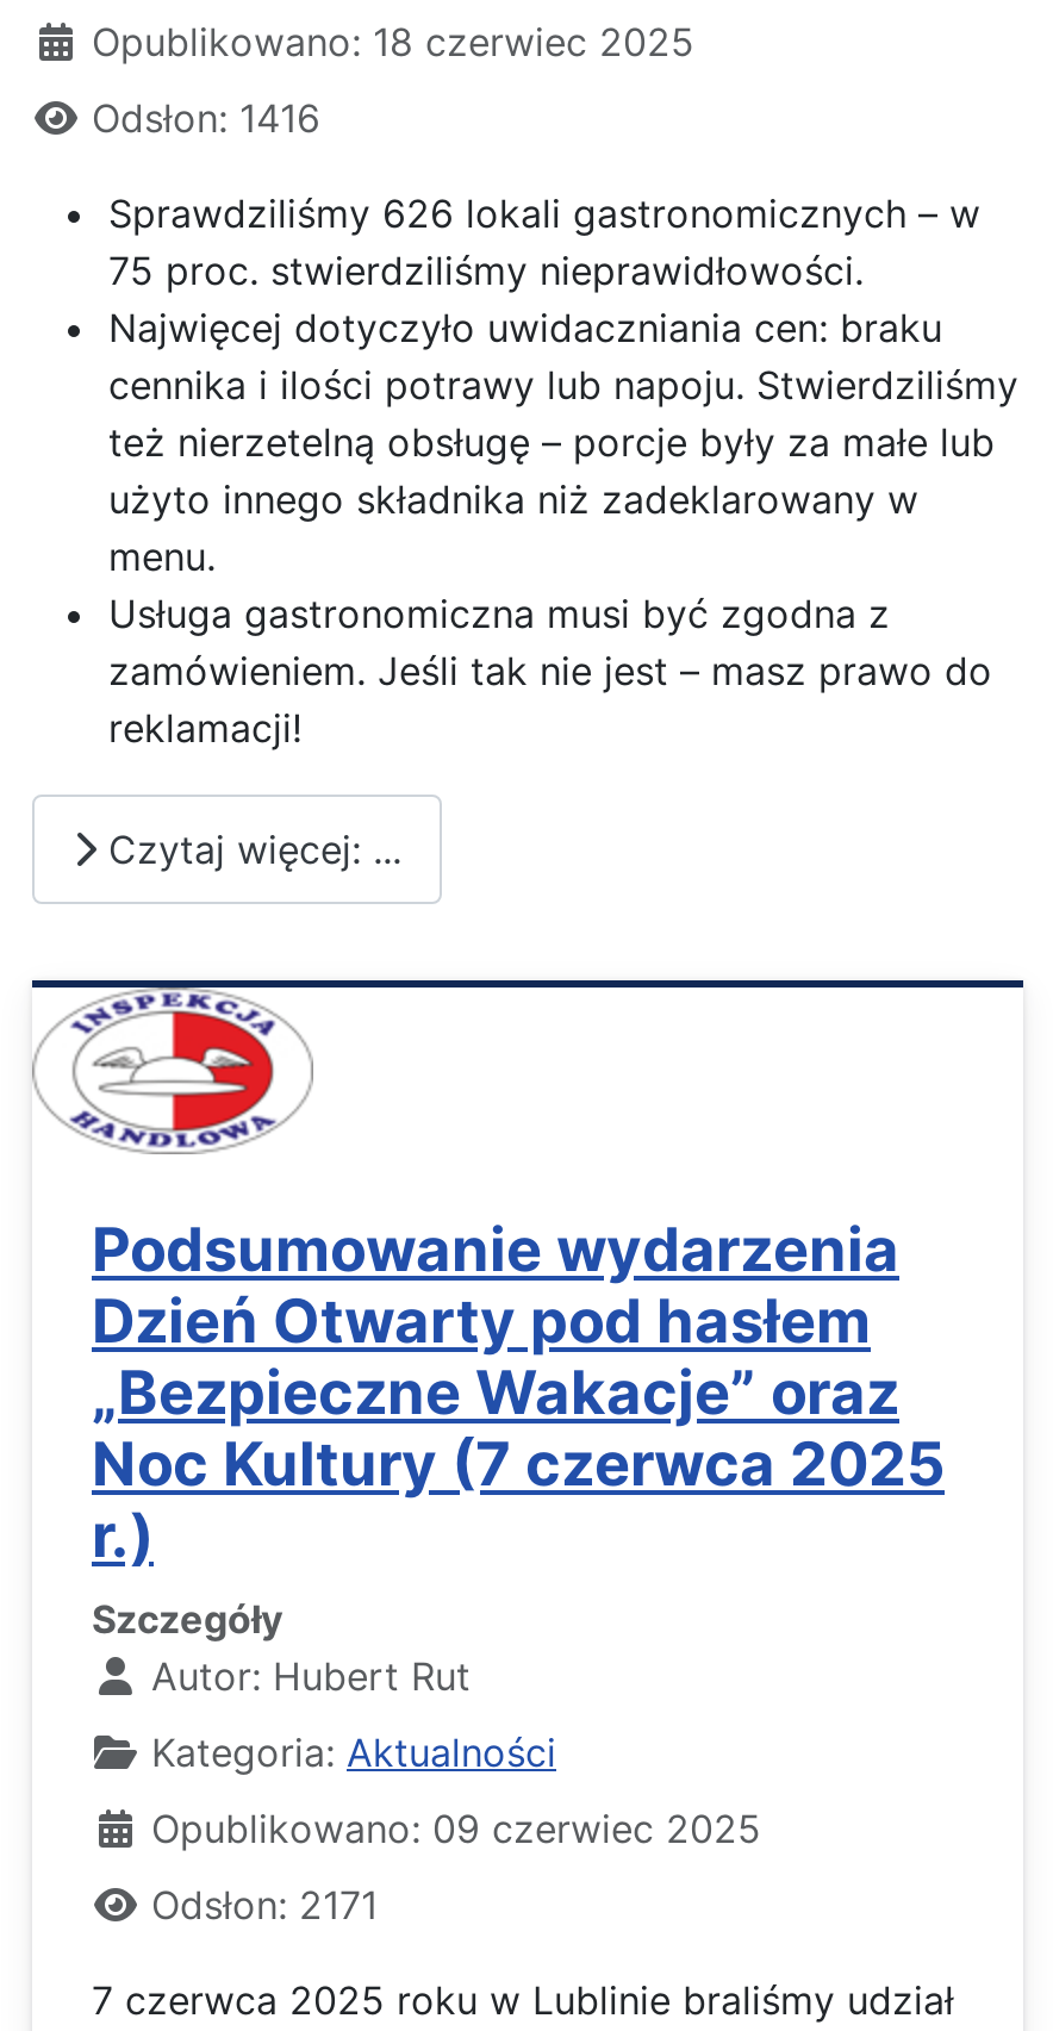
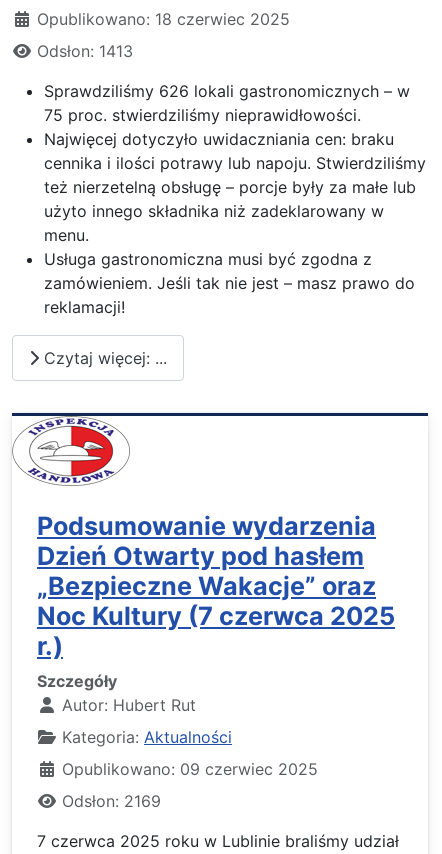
[92,95,320,142] Odsłon: 1416 -> [37,41,133,61] Odsłon: 1413
[151,1880,378,1927] Odsłon: 2171 -> [62,790,161,810] Odsłon: 2169

